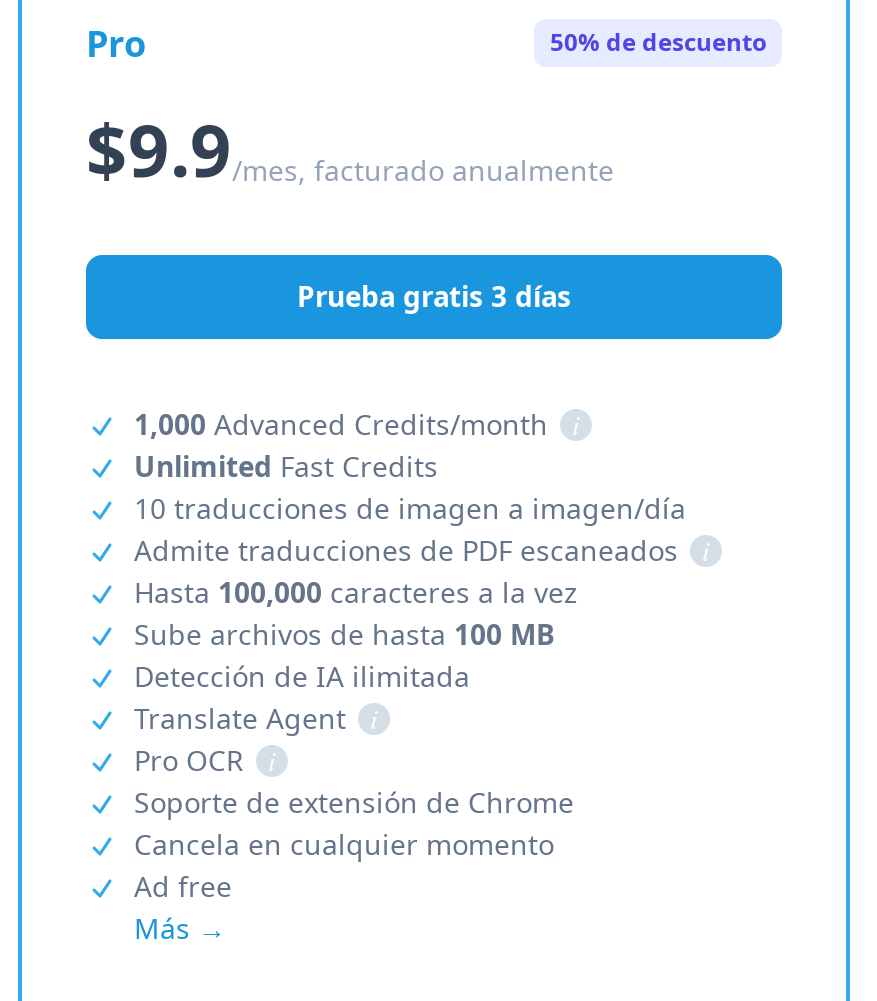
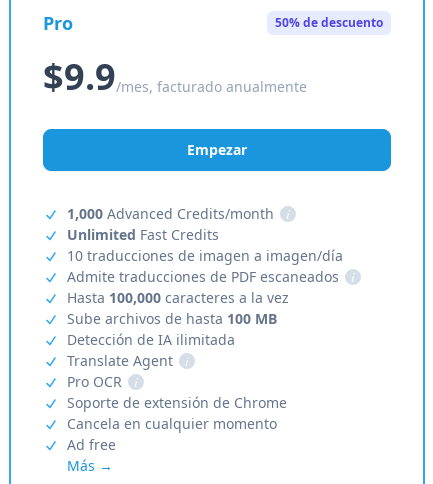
[297,277,571,315] Prueba gratis 3 días -> [187,140,247,159] Empezar

